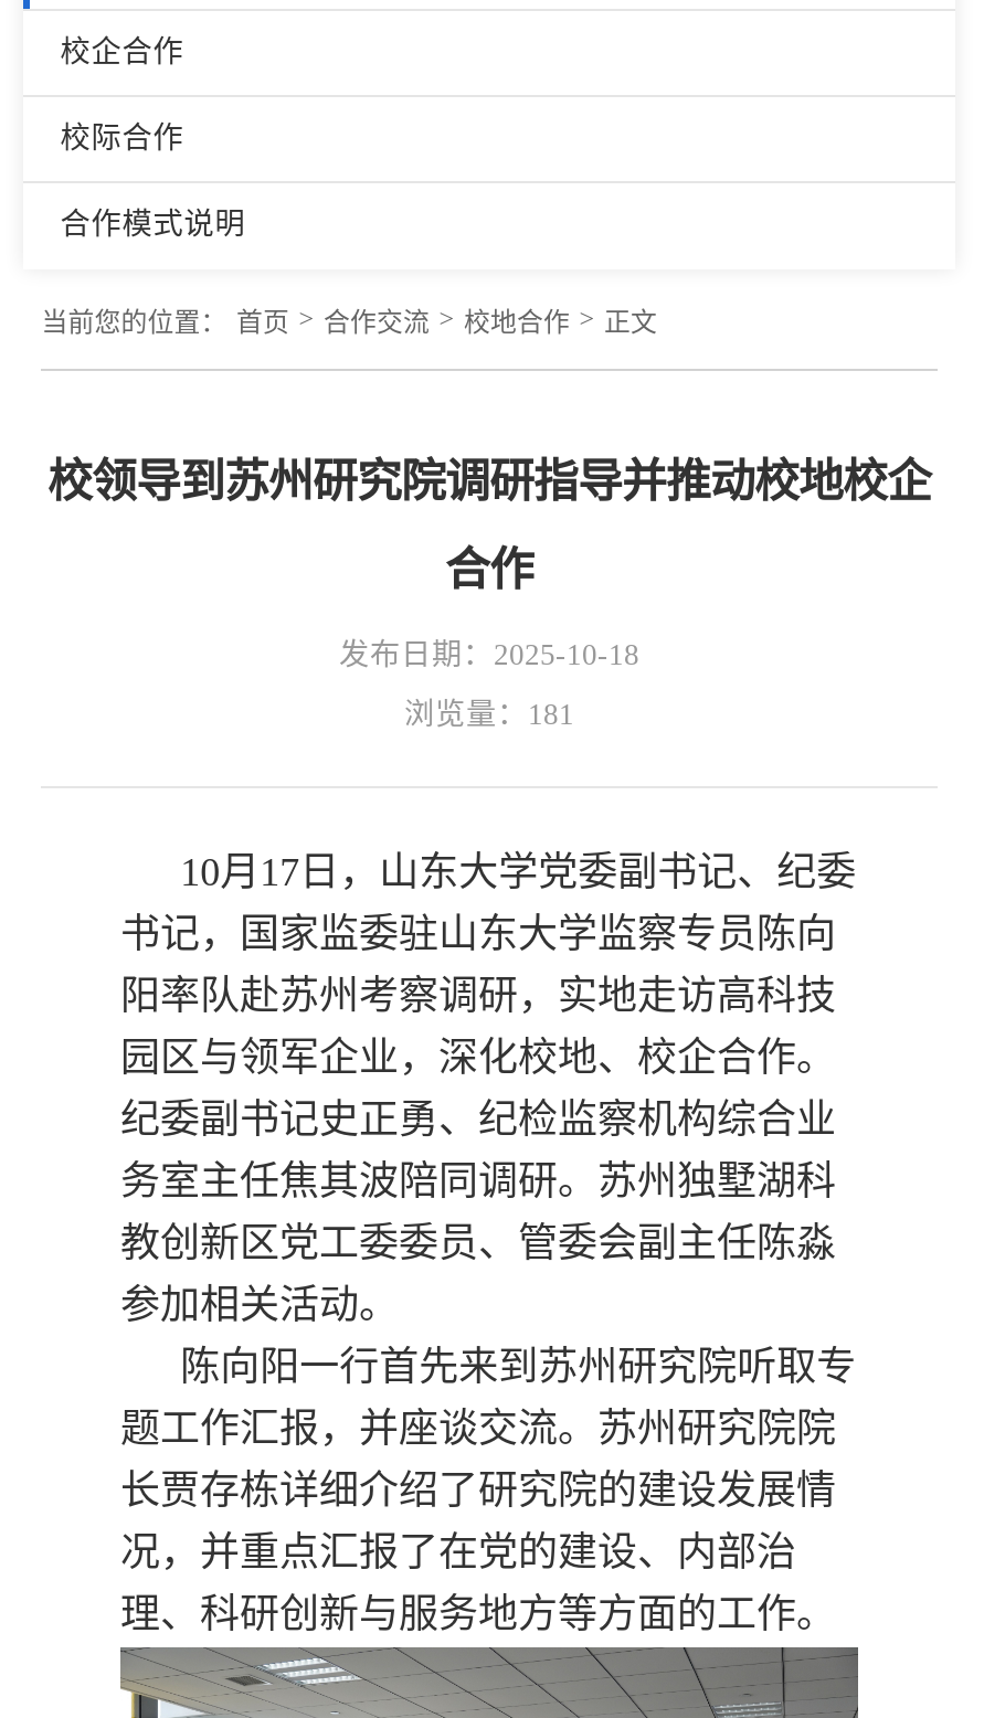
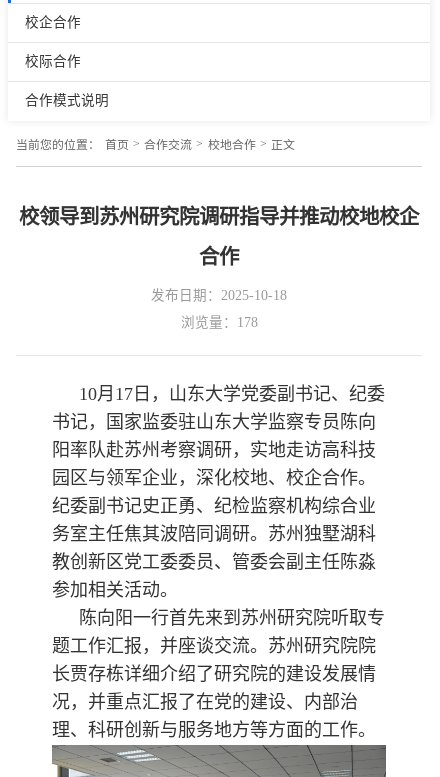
[404,698,574,731] 浏览量：181 -> [180,315,257,330] 浏览量：178

